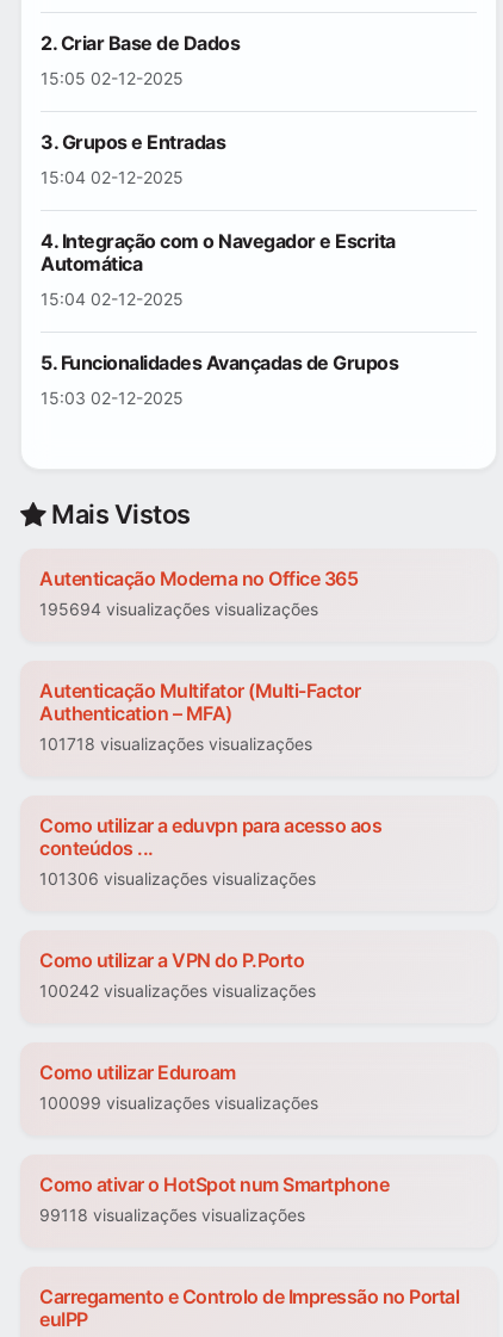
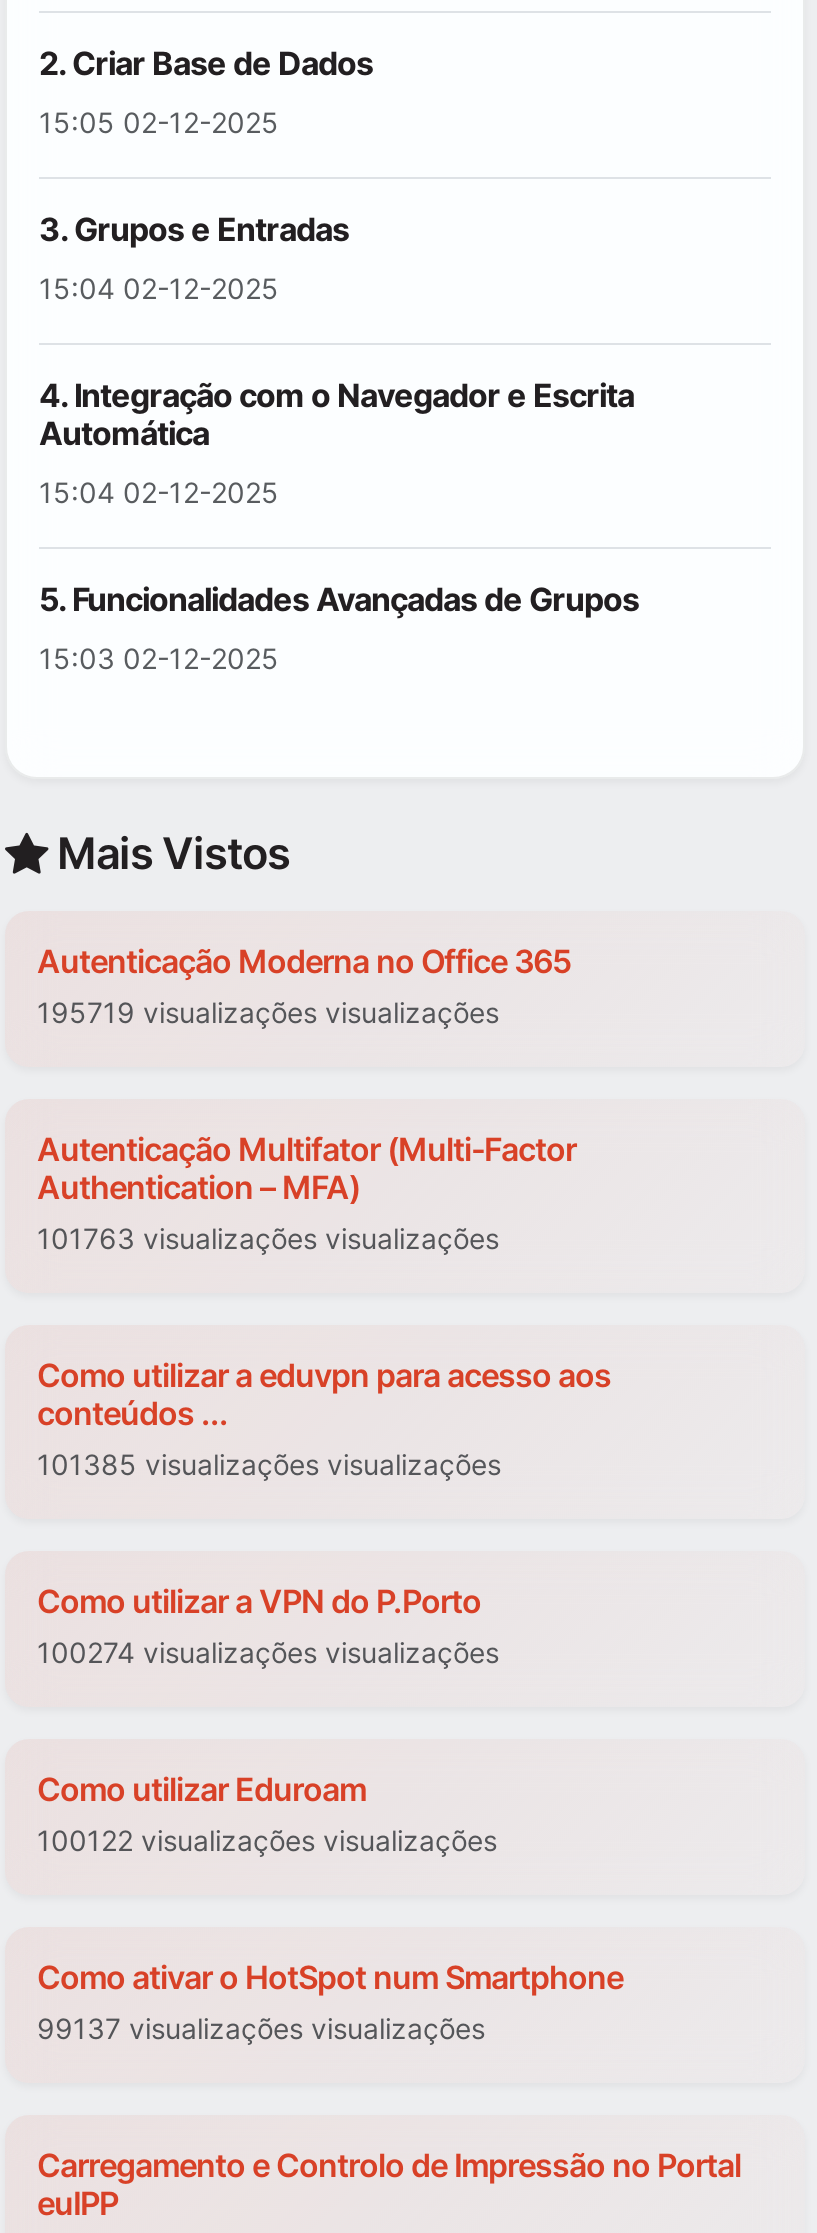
[39,599,318,620] 195694 visualizações visualizações -> [37,996,499,1030] 195719 visualizações visualizações
[39,734,312,754] 101718 visualizações visualizações -> [37,1222,499,1256] 101763 visualizações visualizações
[39,869,316,889] 101306 visualizações visualizações -> [37,1448,501,1482] 101385 visualizações visualizações
[39,981,316,1001] 100242 visualizações visualizações -> [37,1636,499,1670] 100274 visualizações visualizações
[39,1093,318,1113] 100099 visualizações visualizações -> [37,1824,497,1858] 100122 visualizações visualizações
[39,1205,305,1225] 99118 visualizações visualizações -> [37,2012,485,2046] 99137 visualizações visualizações

